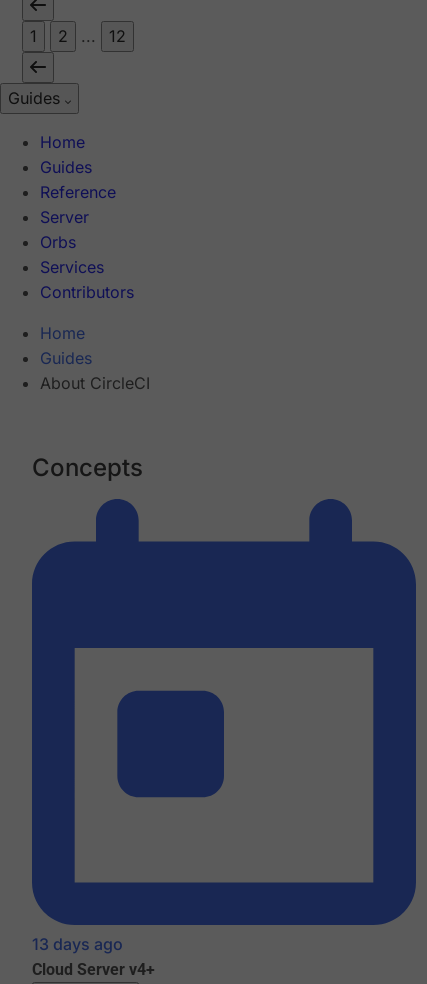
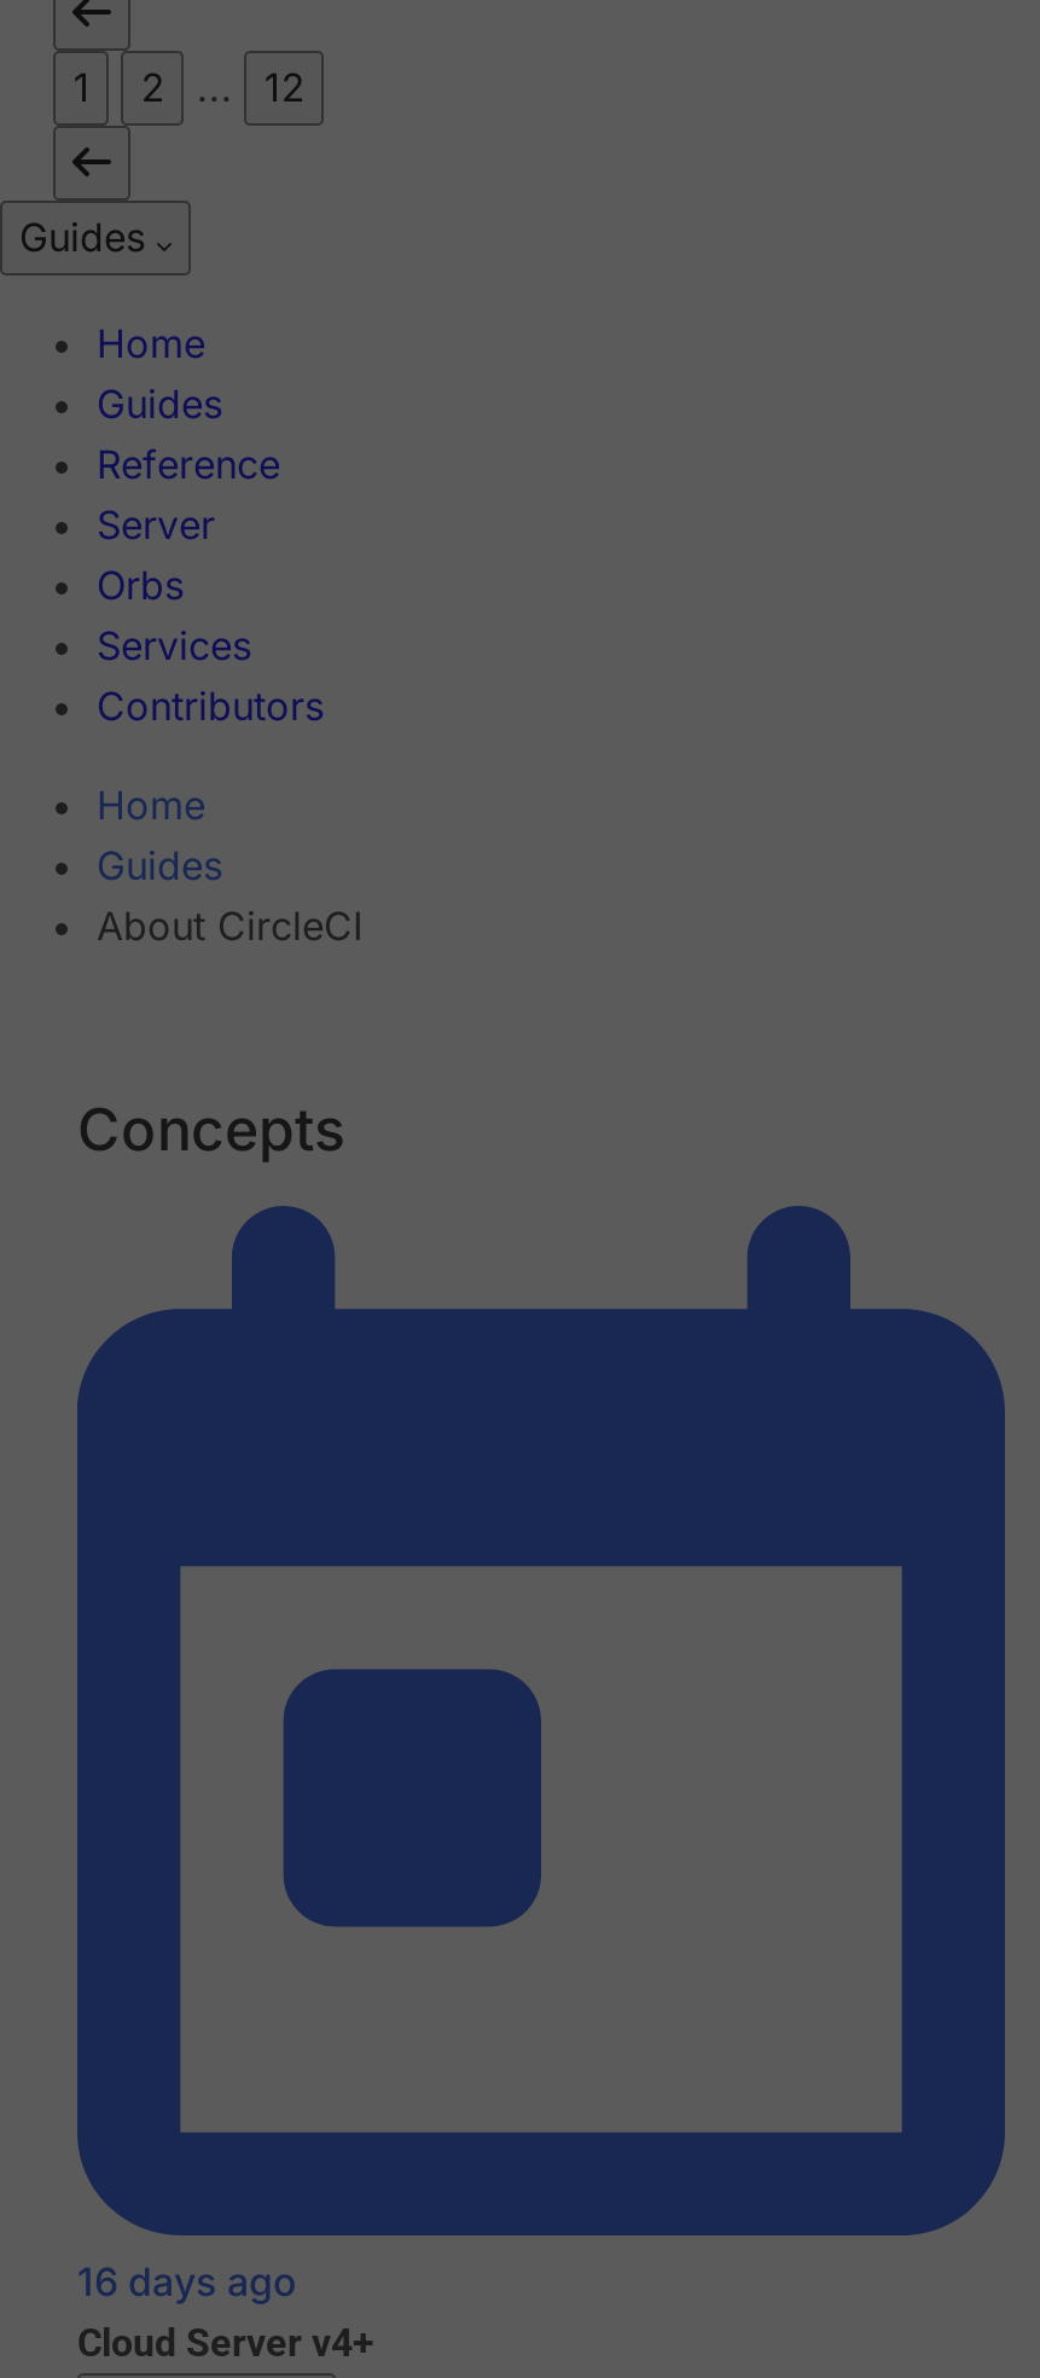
[32,934,123,954] 13 days ago -> [77,2258,297,2307] 16 days ago

